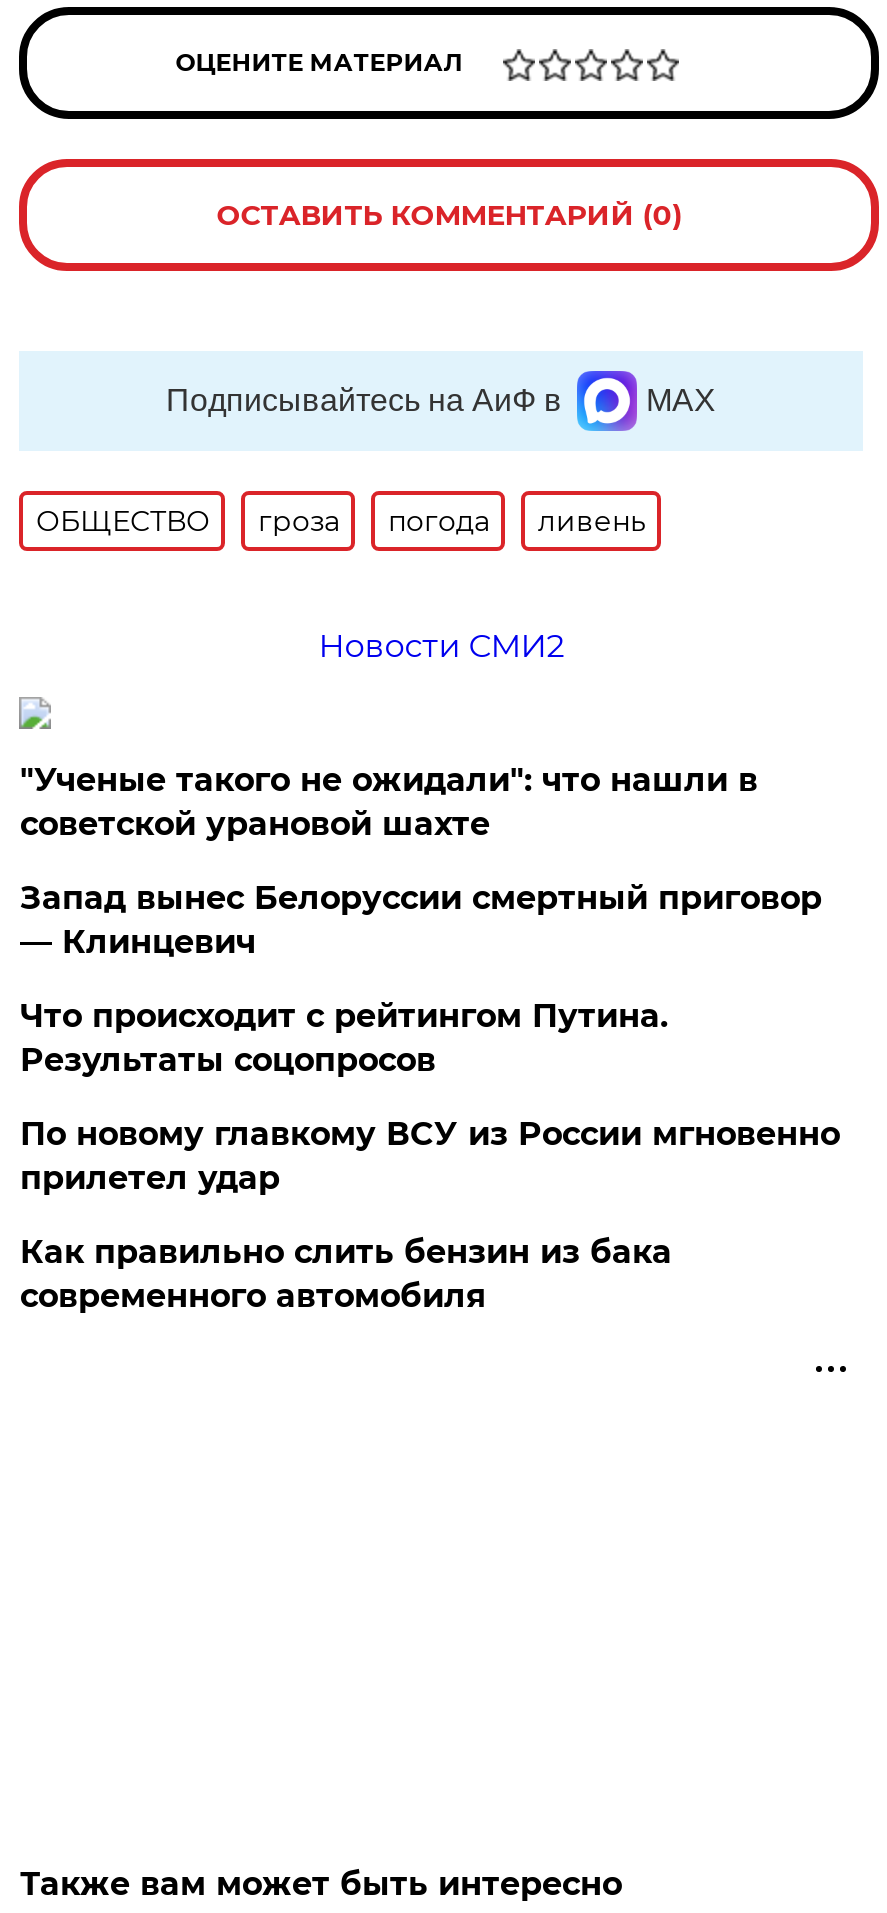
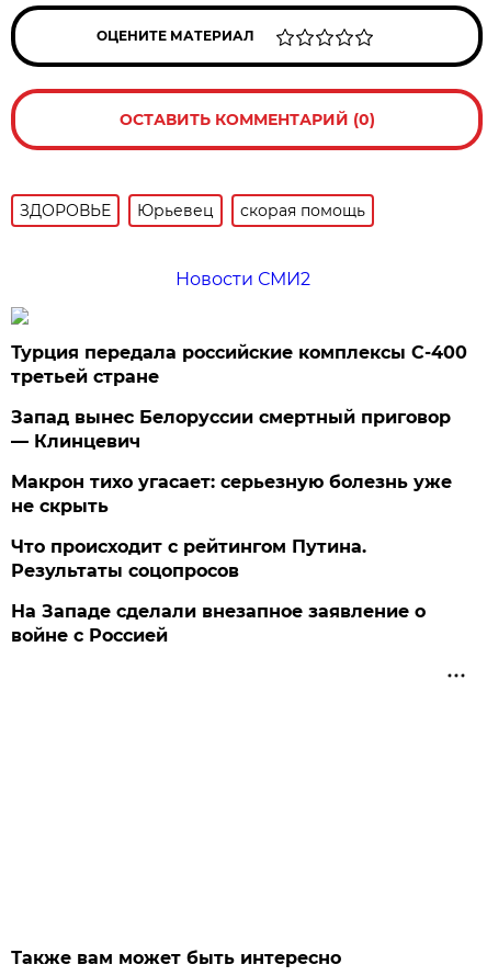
[36,383,716,539] Подписывайтесь на АиФ в | MAX | ОБЩЕСТВО | гроза | погода | ливень -> [20,201,366,220] ЗДОРОВЬЕ | Юрьевец | скорая помощь
[20,761,758,843] "Ученые такого не ожидали": что нашли в | советской урановой шахте -> [11,342,468,387] Турция передала российские комплексы С-400 | третьей стране
none -> [11,472,452,517] Макрон тихо угасает: серьезную болезнь уже | не скрыть
[20,1115,840,1315] По новому главкому ВСУ из России мгновенно | прилетел удар | Как правильно слить бензин из бака | современного автомобиля -> [11,601,426,646] На Западе сделали внезапное заявление о | войне с Россией

